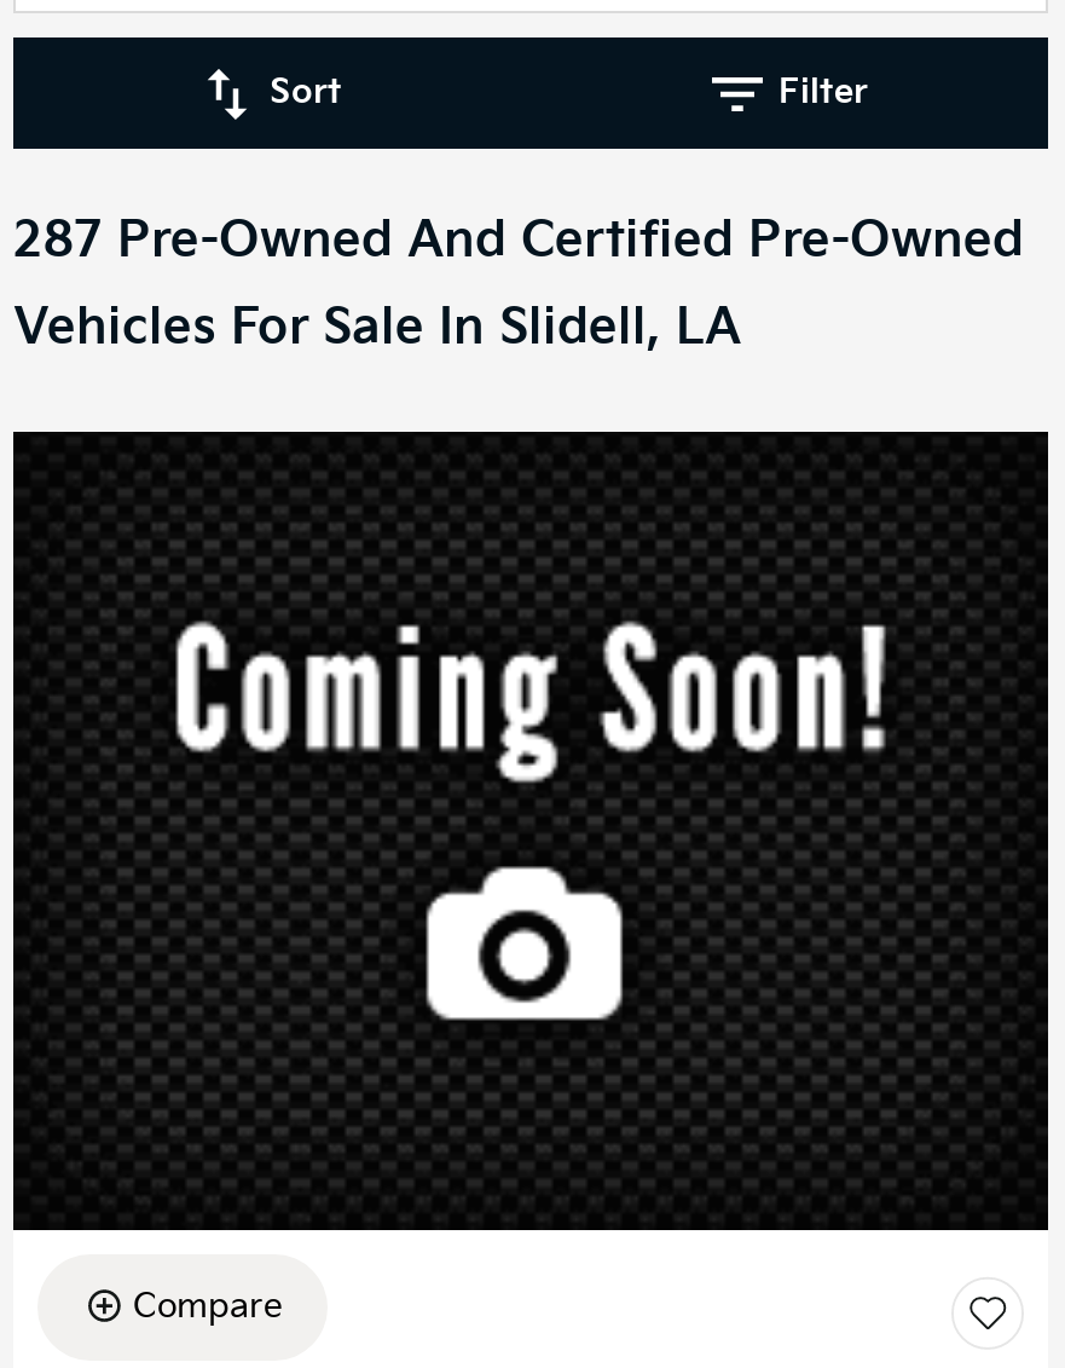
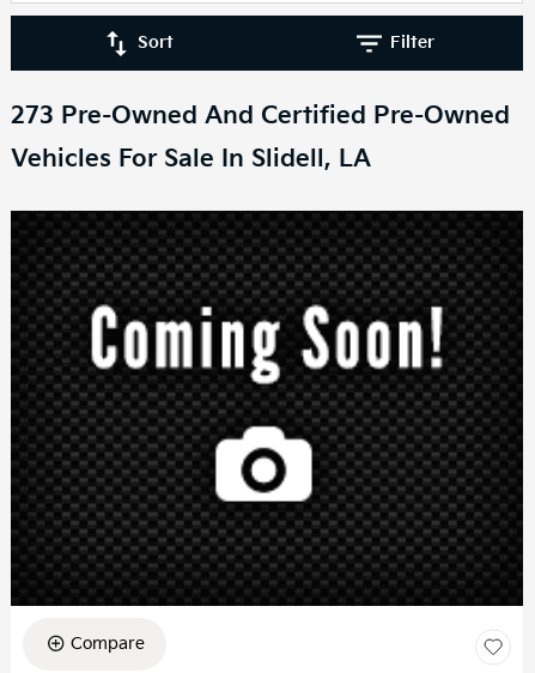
[13,212,1024,270] 287 Pre-Owned And Certified Pre-Owned -> [11,102,510,131] 273 Pre-Owned And Certified Pre-Owned

